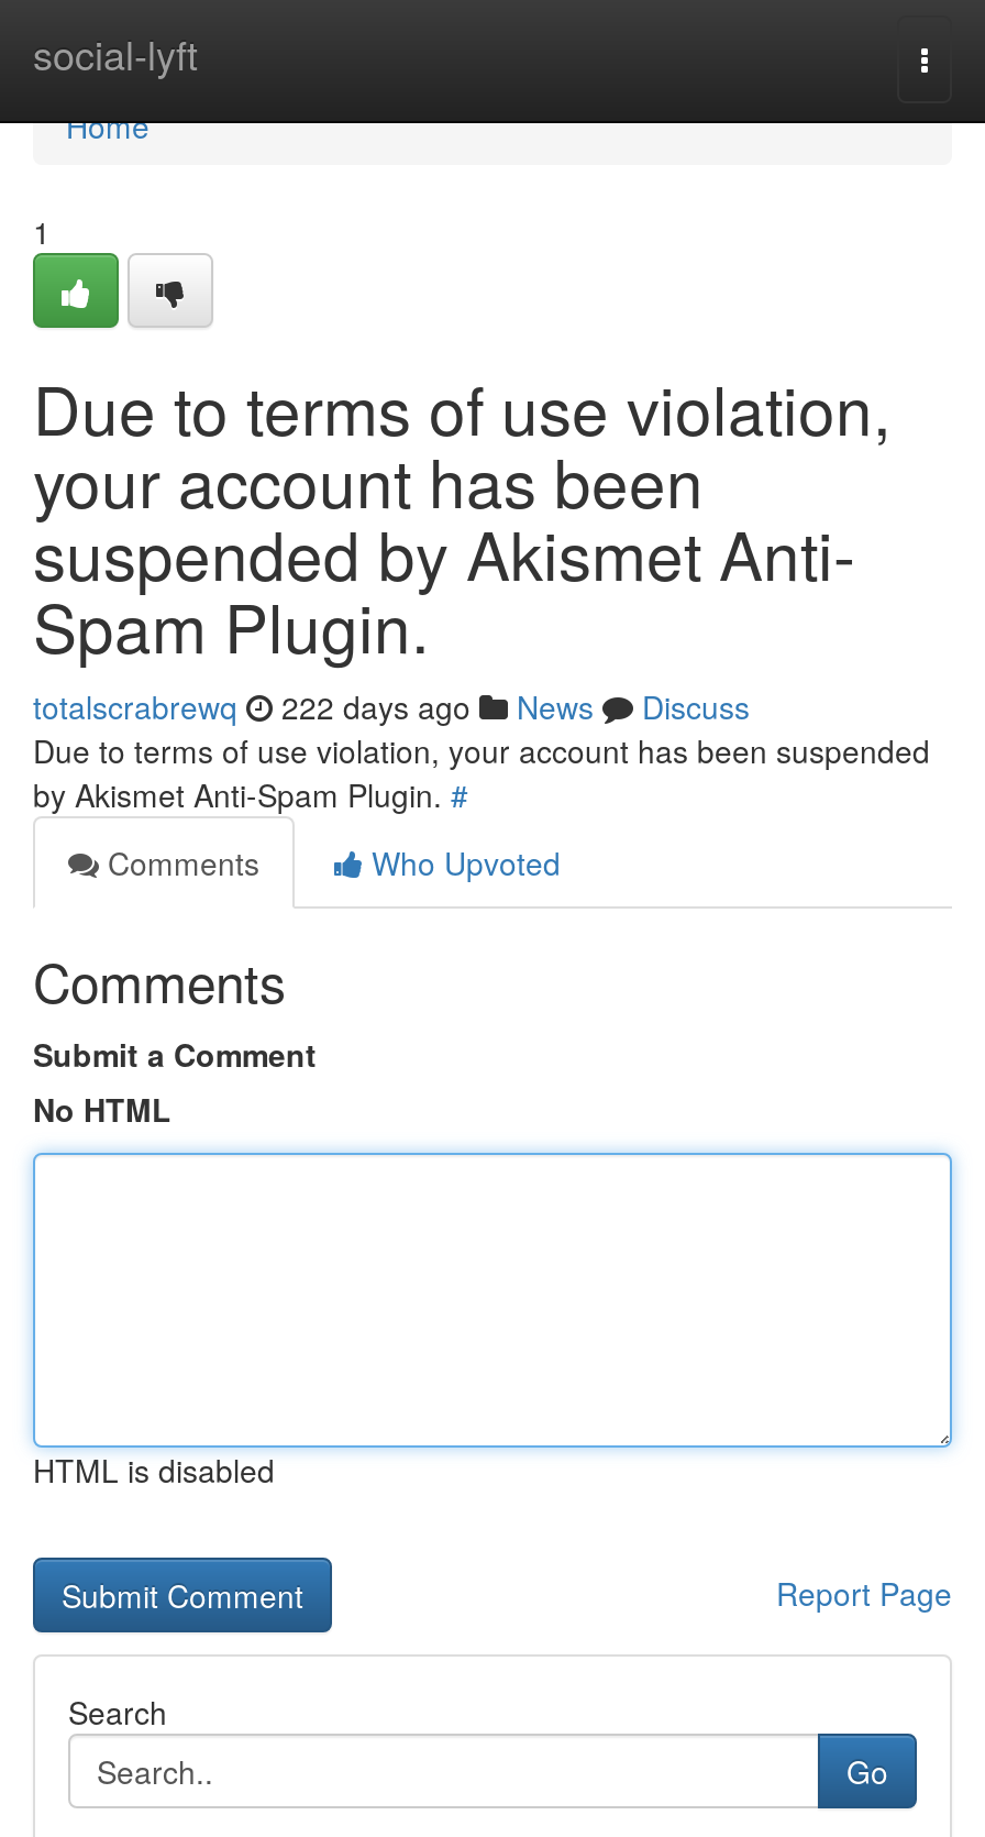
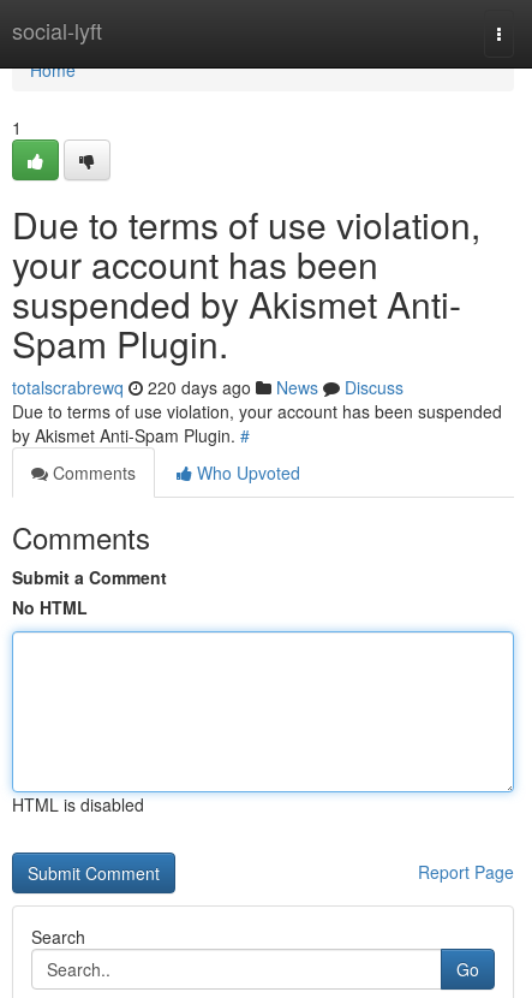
[33,684,750,728] totalscrabrewq 222 days ago News Discuss -> [12,375,404,399] totalscrabrewq 220 days ago News Discuss

